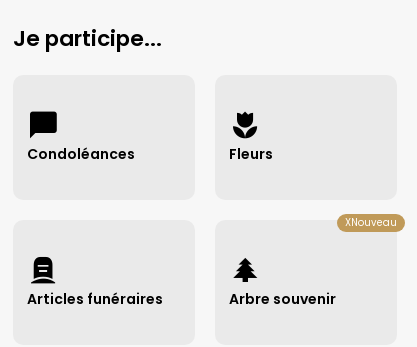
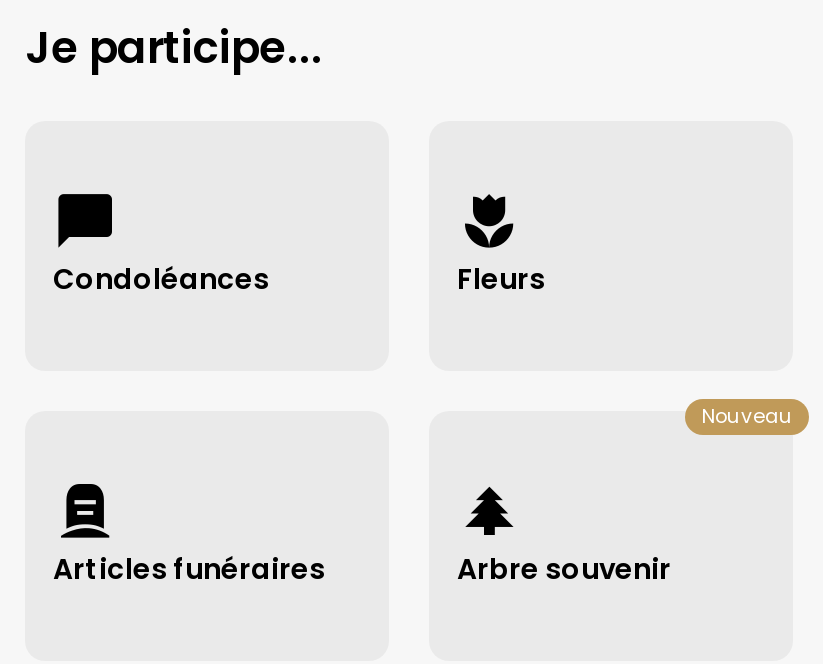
[345,215,397,228] XNouveau -> [701,402,793,428] Nouveau

